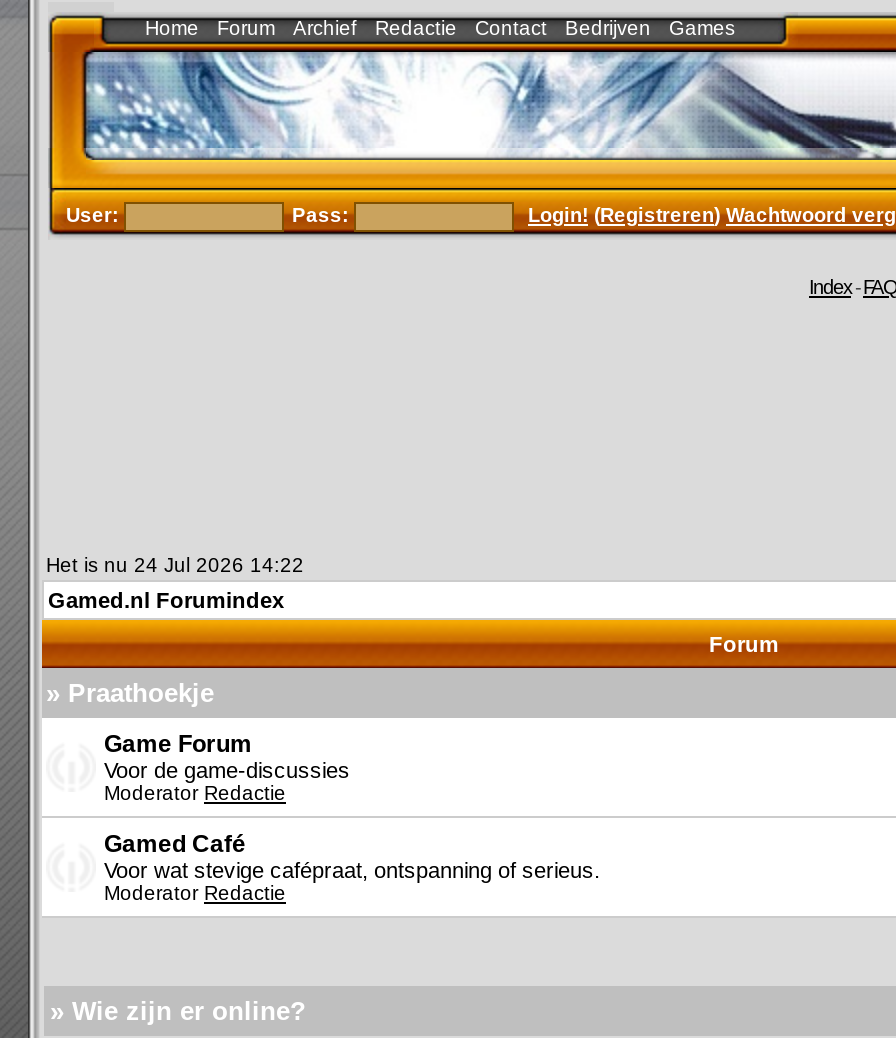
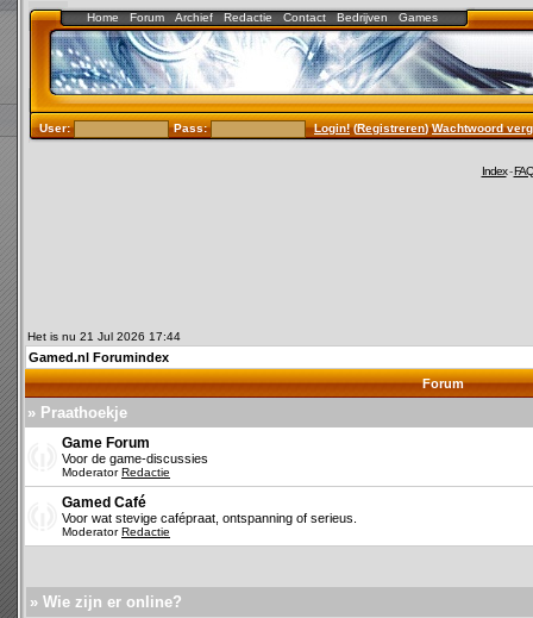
[46,554,304,576] Het is nu 24 Jul 2026 14:22 -> [27,330,181,343] Het is nu 21 Jul 2026 17:44

